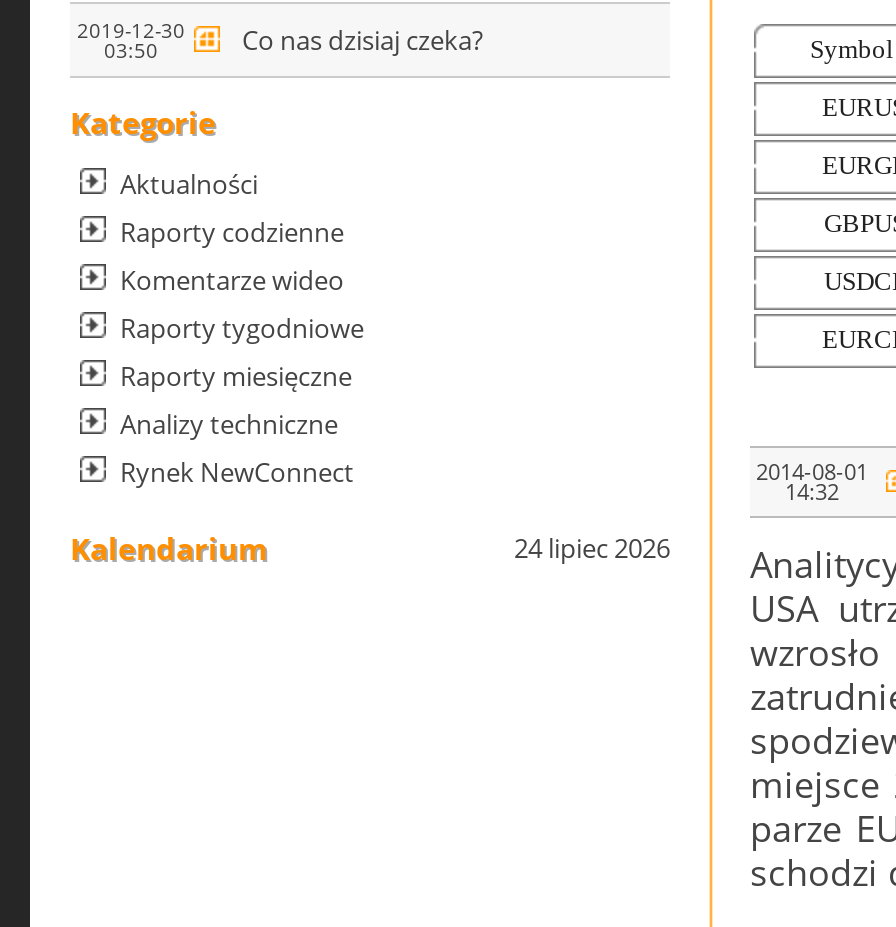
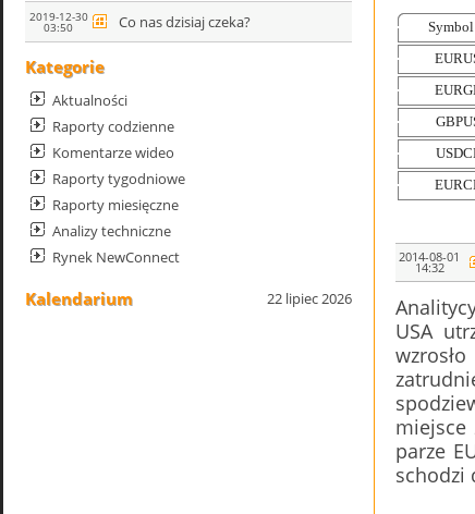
[514,530,670,566] 24 lipiec 2026 -> [267,288,352,308] 22 lipiec 2026

